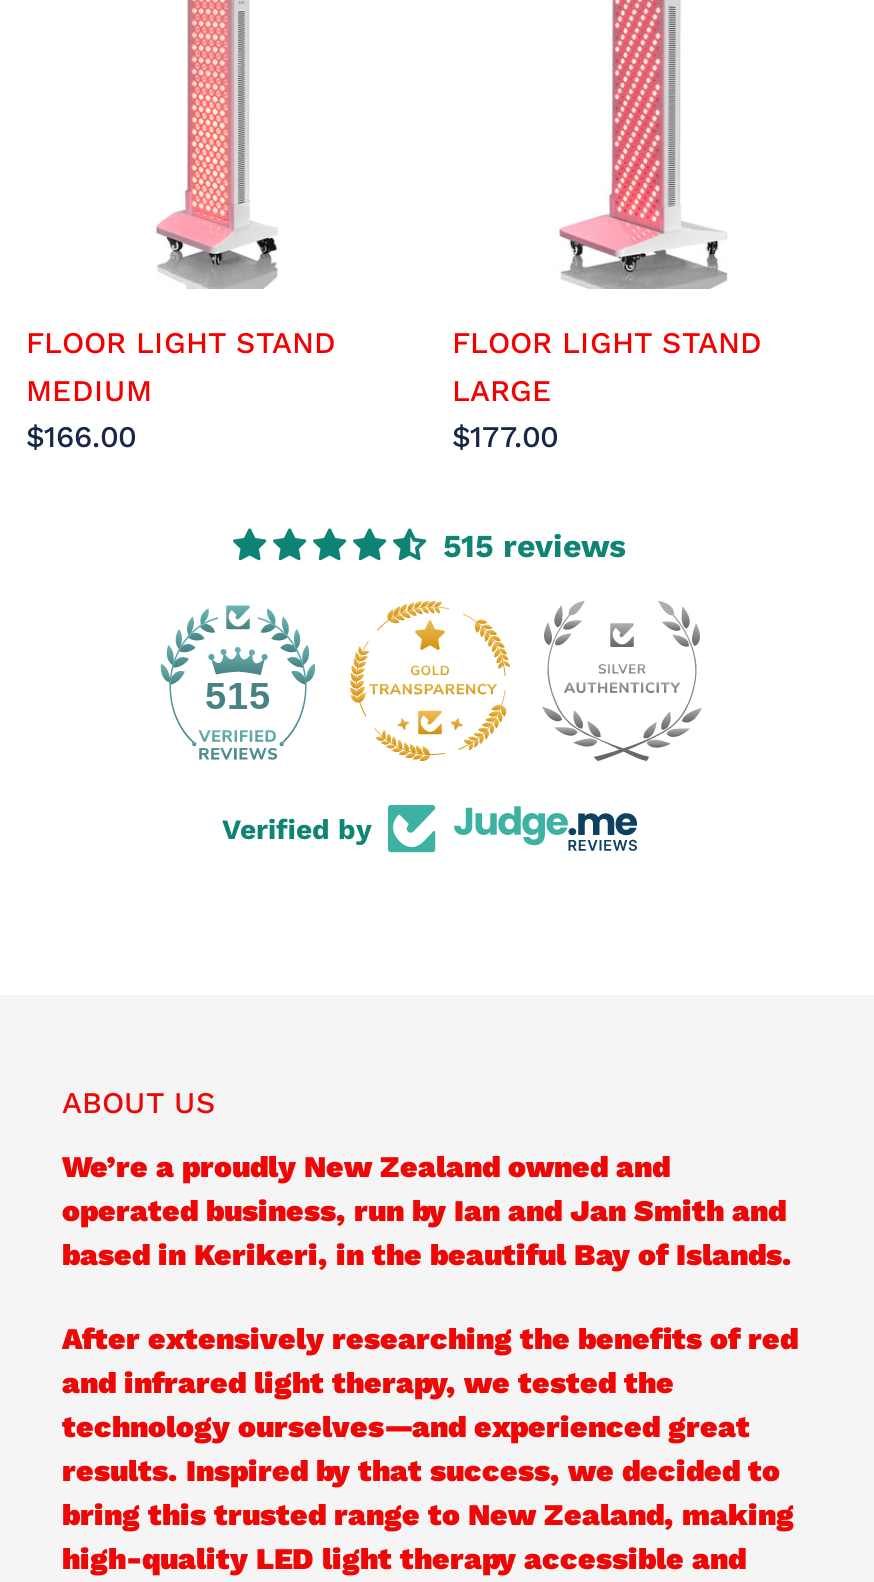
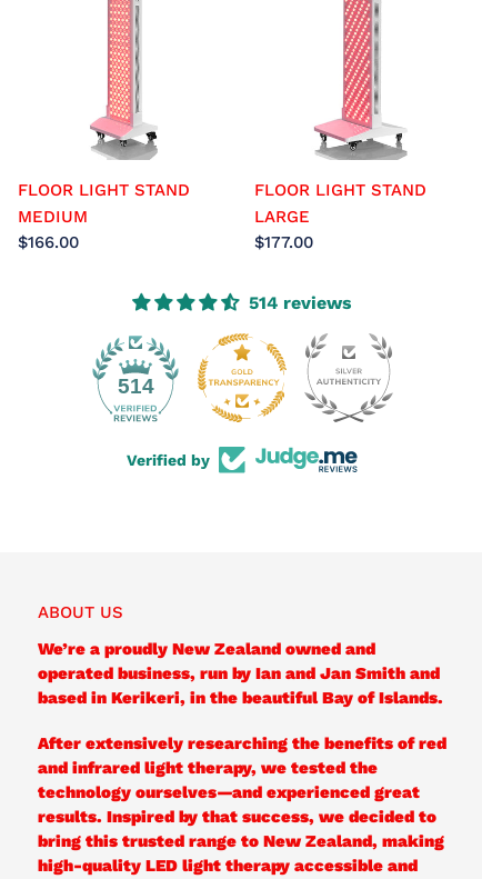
[443,527,627,565] 515 reviews -> [249,293,352,314] 514 reviews
[205,675,271,717] 515 -> [117,375,154,398] 514

